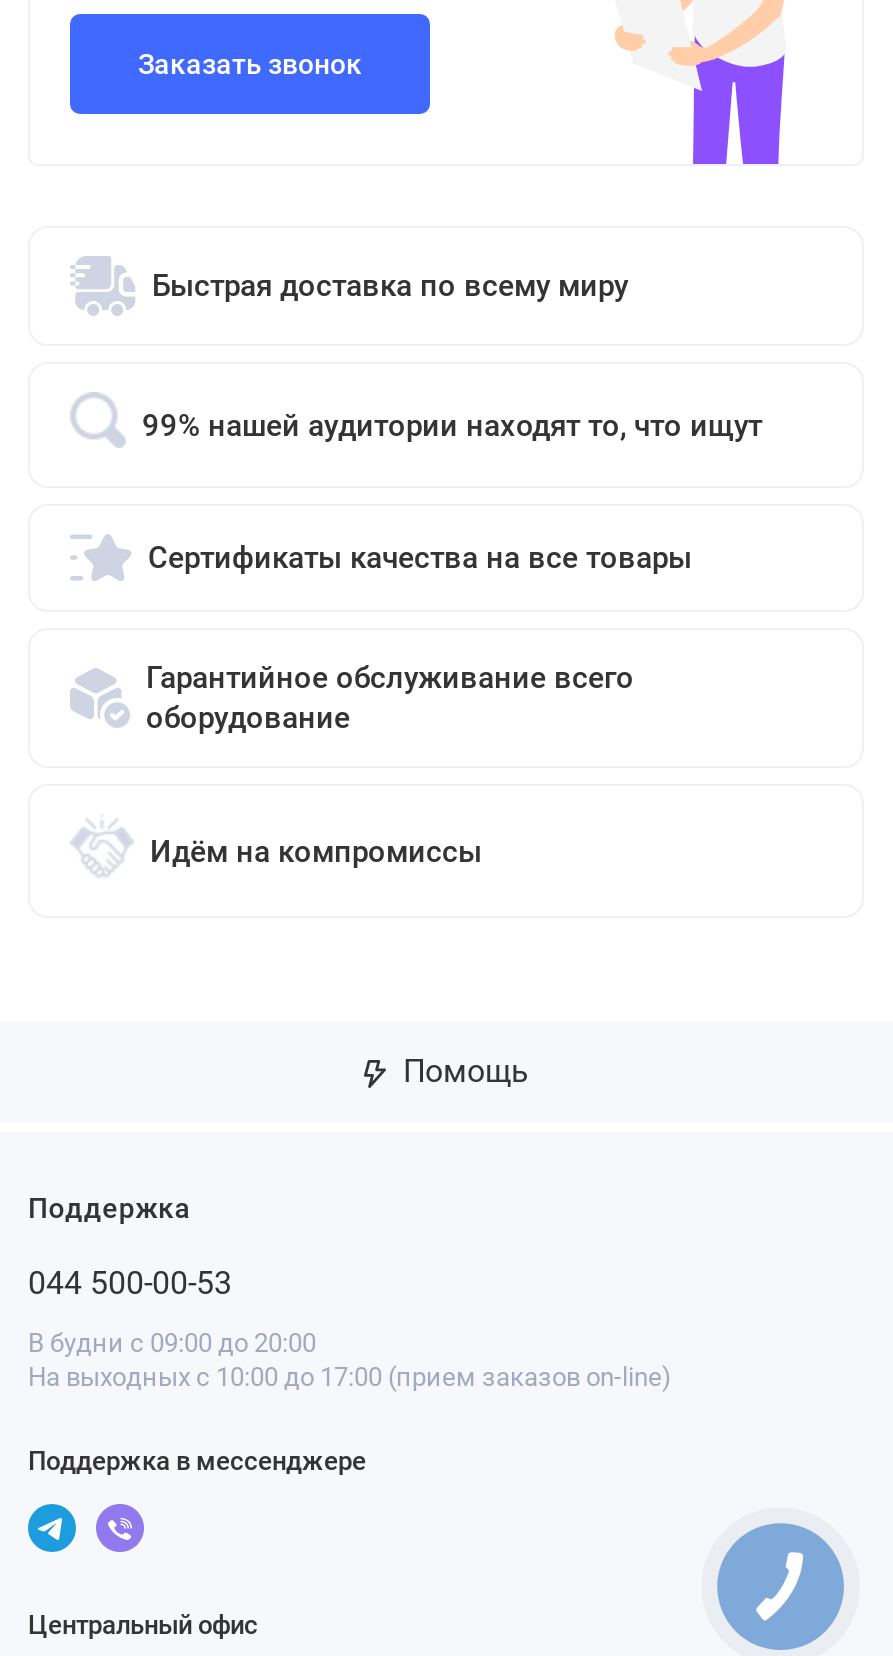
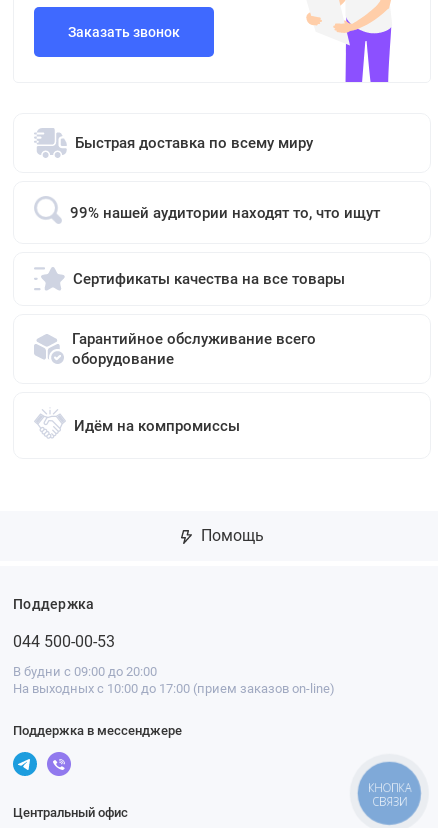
none -> [368,780,411,809] КНОПКА | СВЯЗИ

